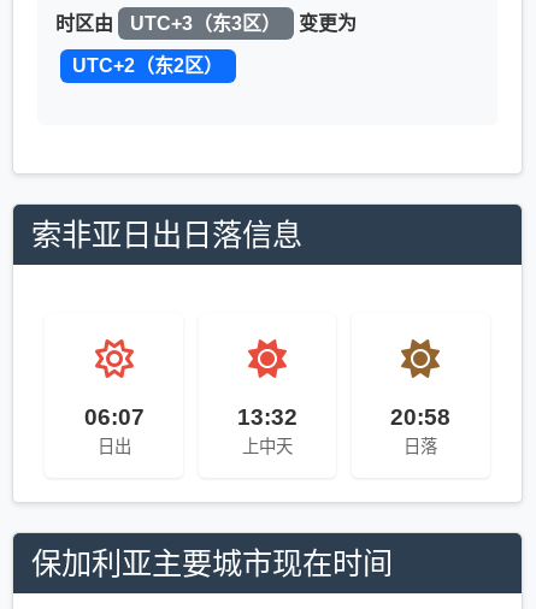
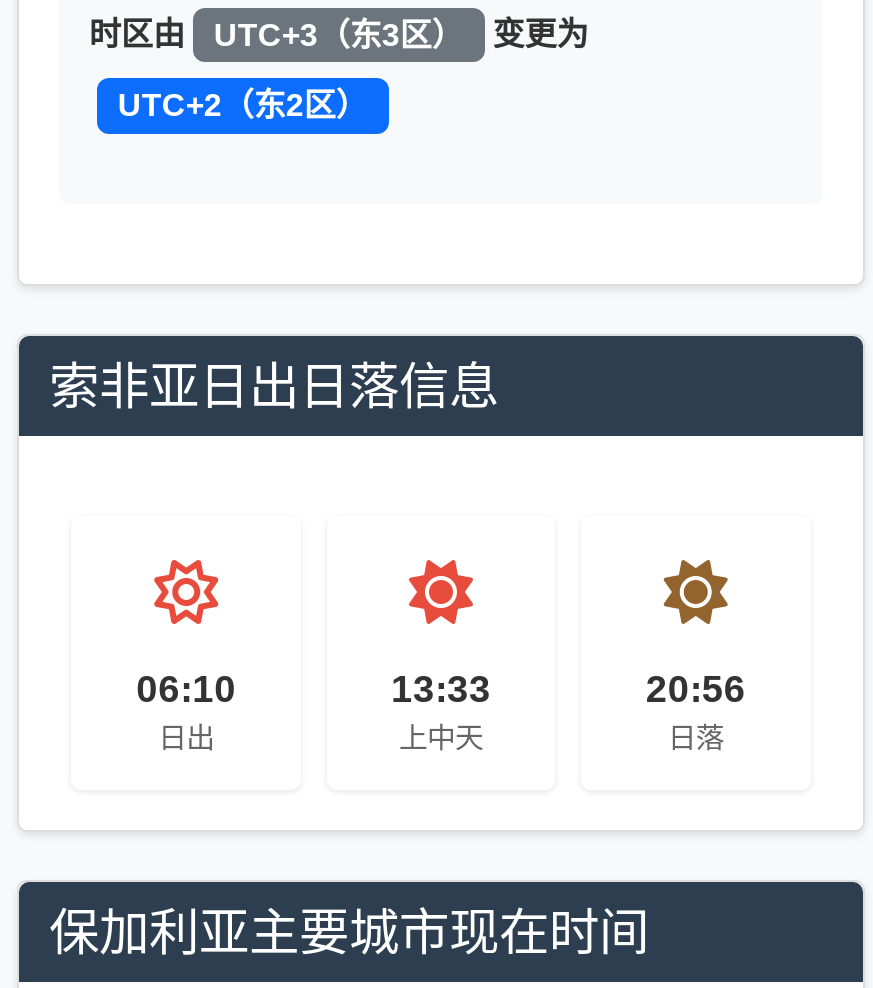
[84,404,144,429] 06:07 -> [136,667,236,709] 06:10
[237,404,298,429] 13:32 -> [391,667,491,709] 13:33
[391,404,451,429] 20:58 -> [646,667,746,709] 20:56

